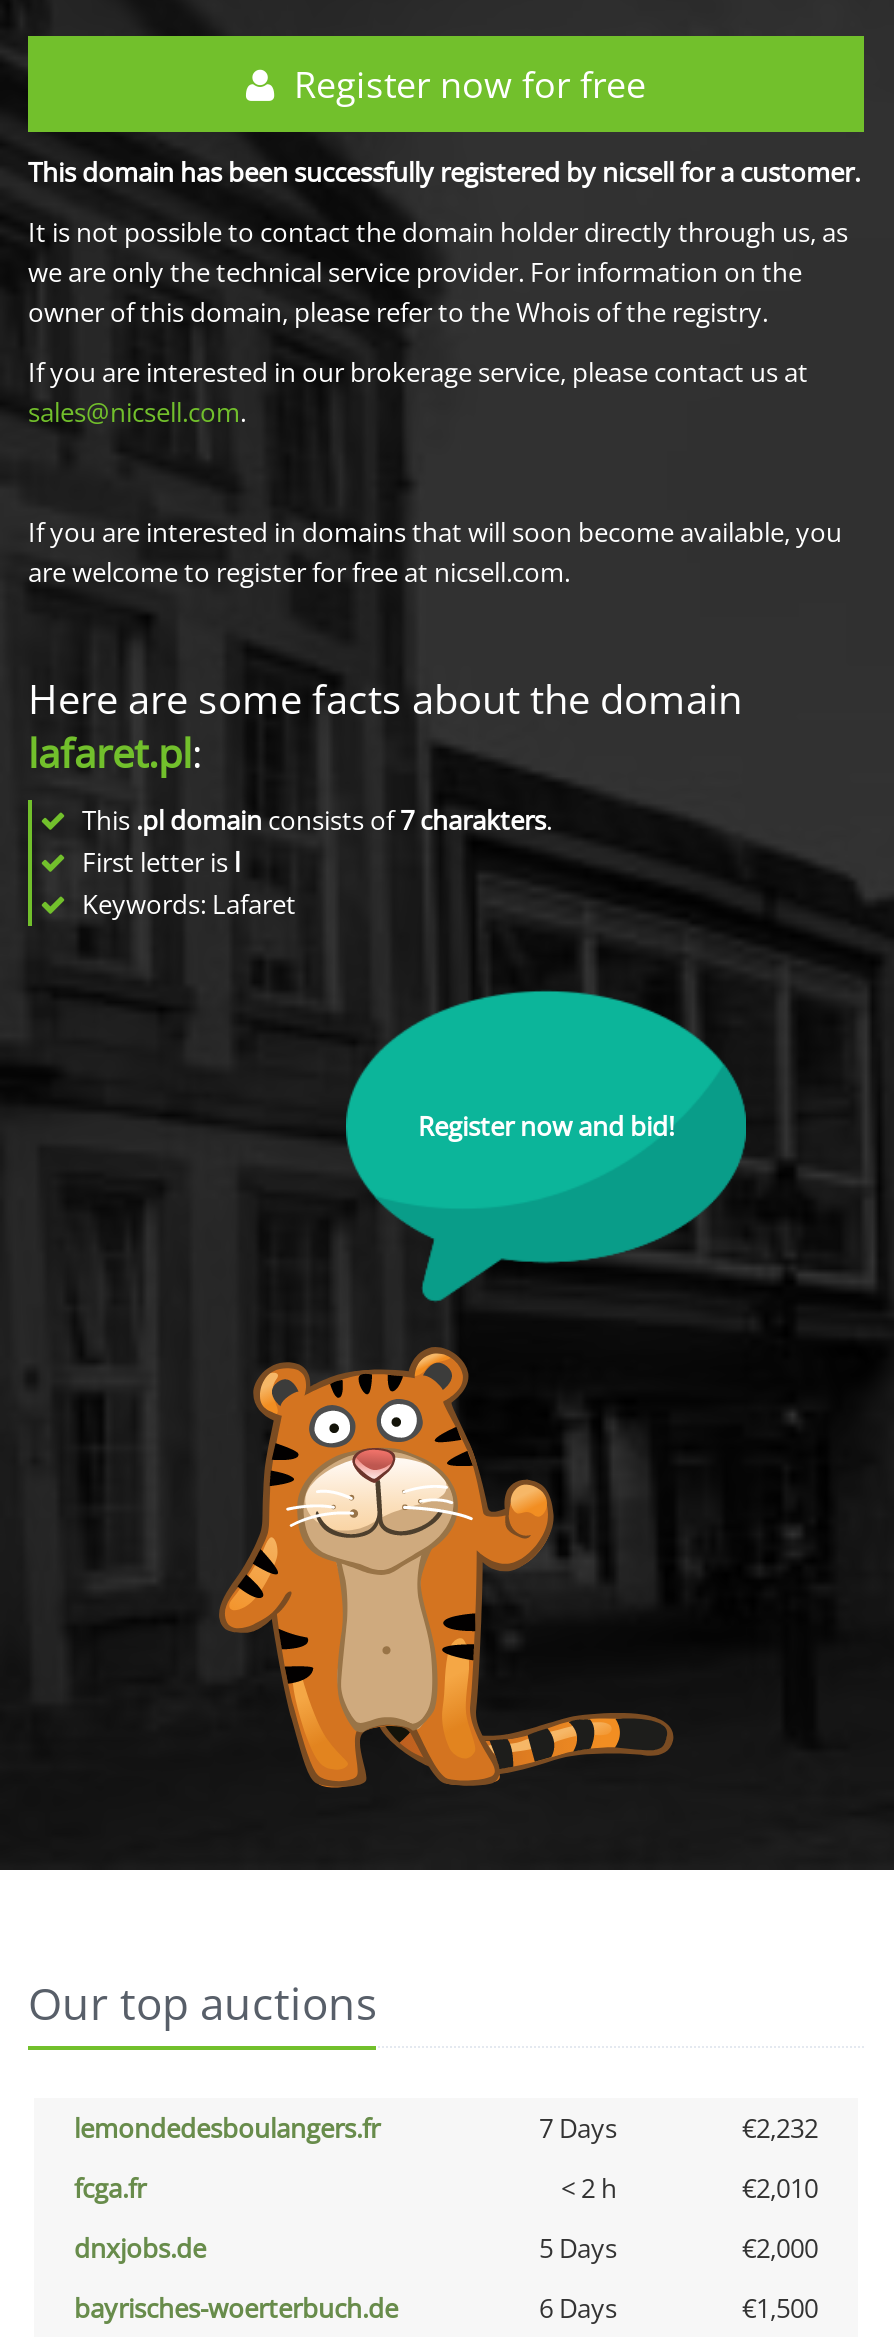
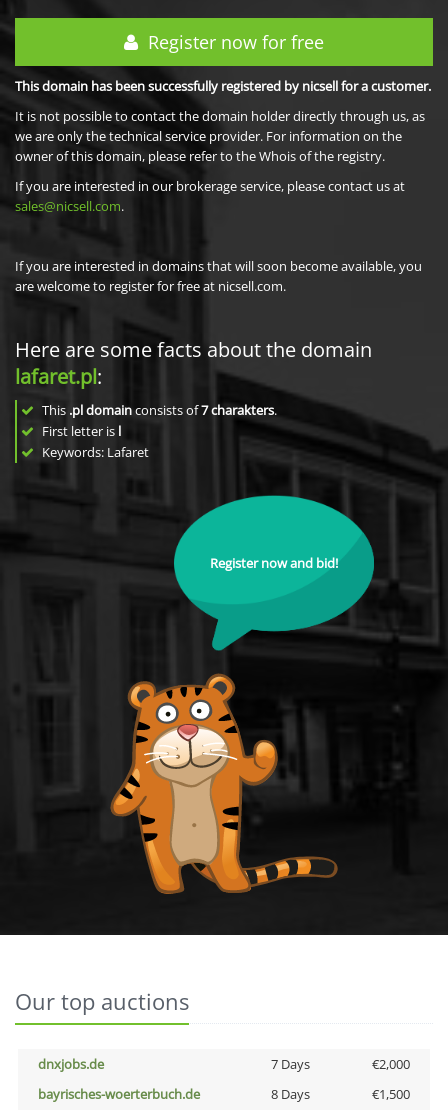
[74,2110,818,2206] lemondedesboulangers.fr | 7 Days | €2,232 | fcga.fr | < 2 h | €2,010 -> none
[539,2230,617,2266] 5 Days -> [270,1055,309,1073] 7 Days
[539,2290,617,2326] 6 Days -> [270,1085,309,1103] 8 Days

